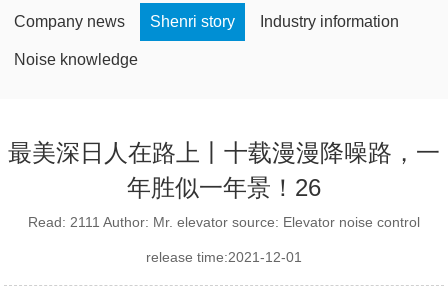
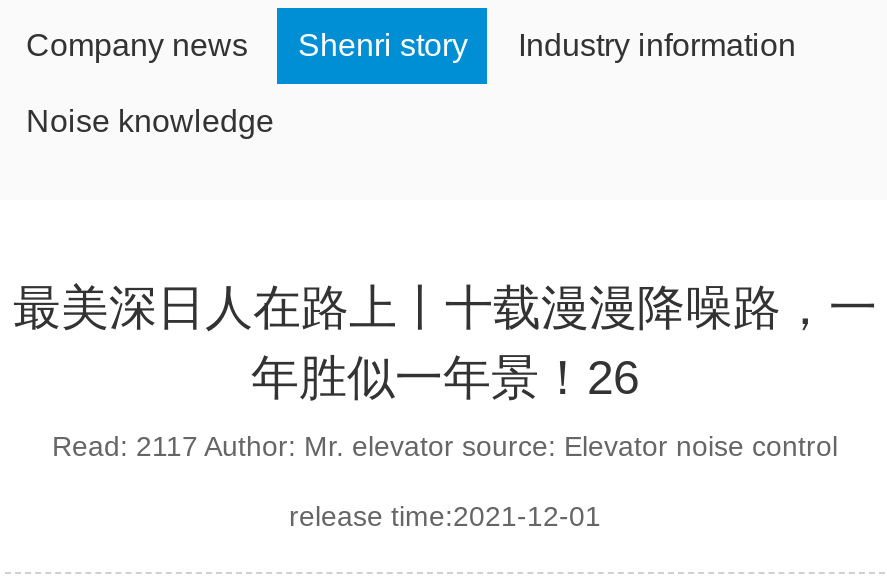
[28,214,420,230] Read: 2111 Author: Mr. elevator source: Elevator noise control -> [52,430,838,462] Read: 2117 Author: Mr. elevator source: Elevator noise control

